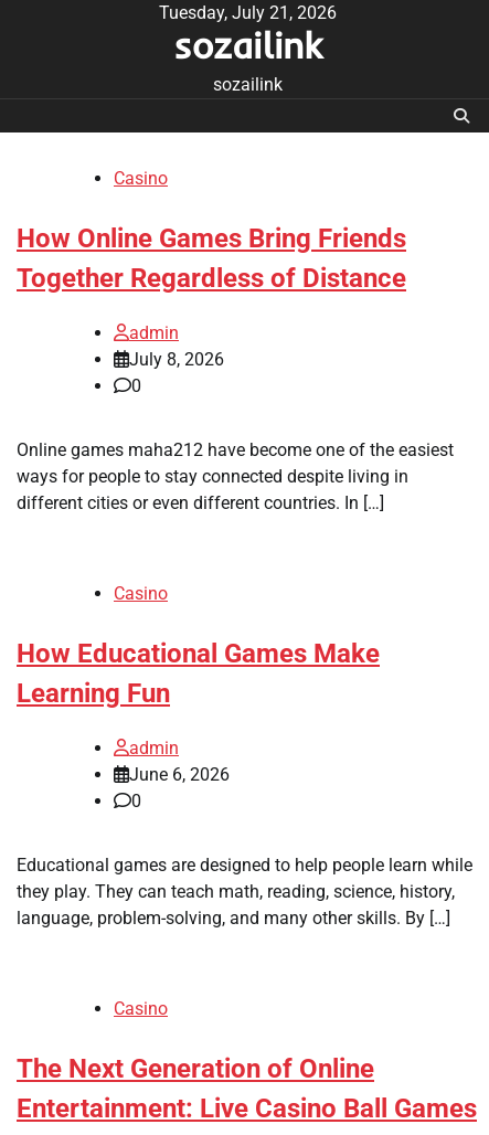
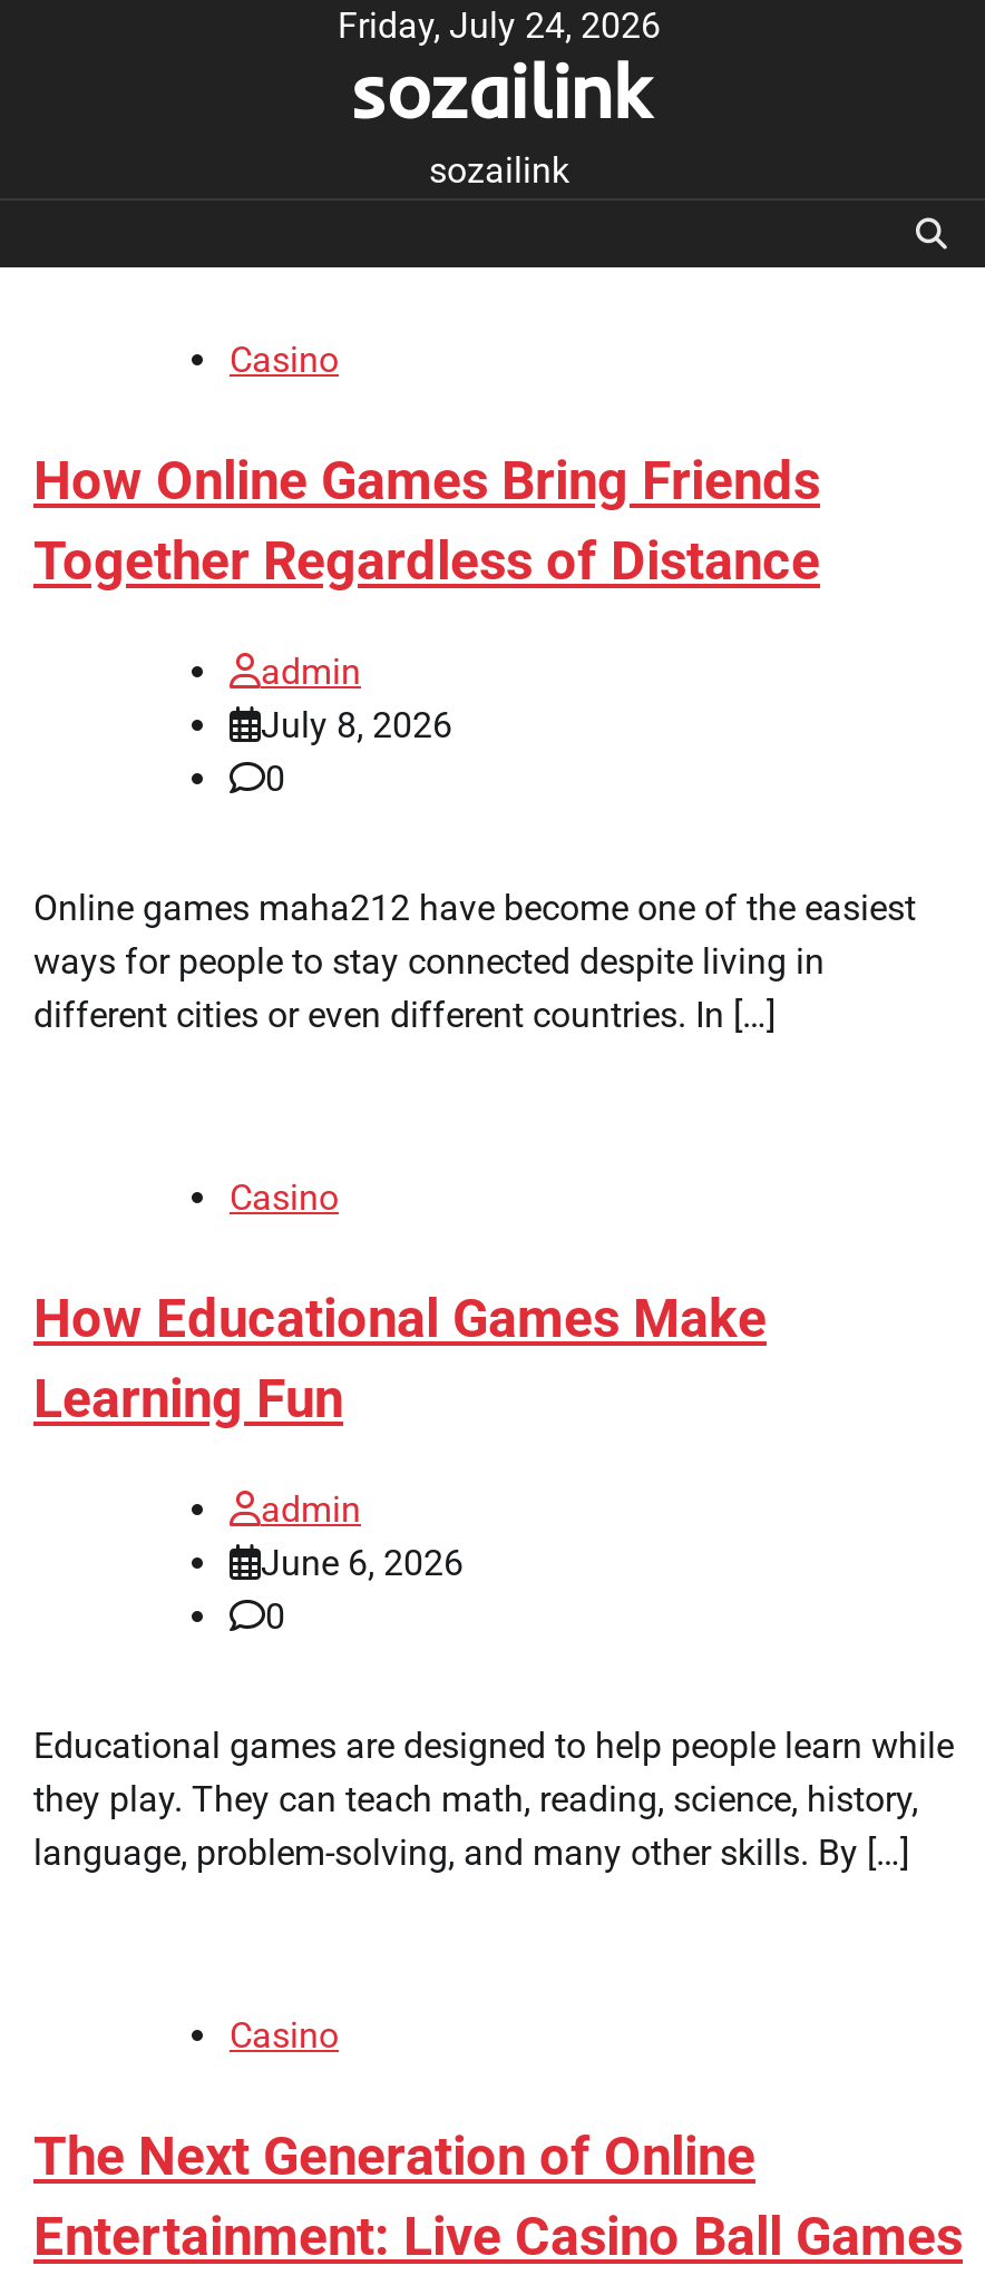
[158,2,336,23] Tuesday, July 21, 2026 -> [338,4,661,47] Friday, July 24, 2026

